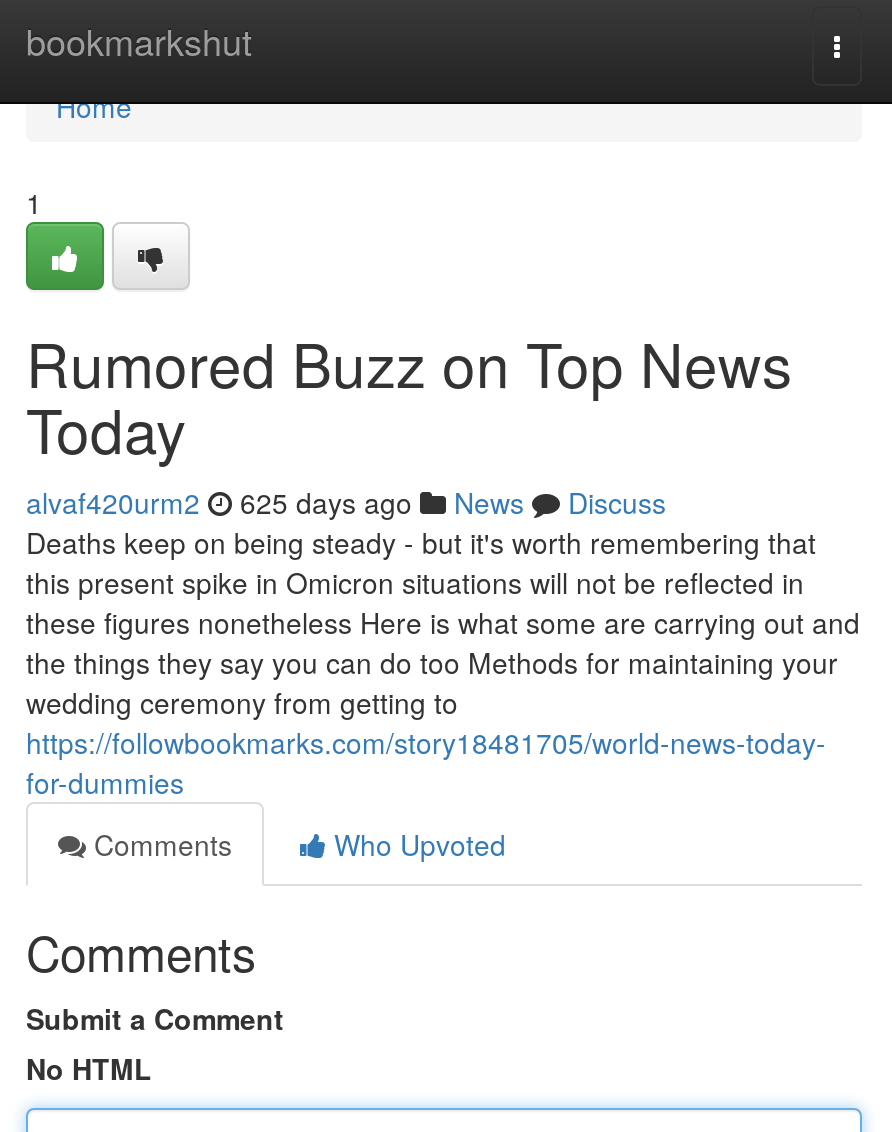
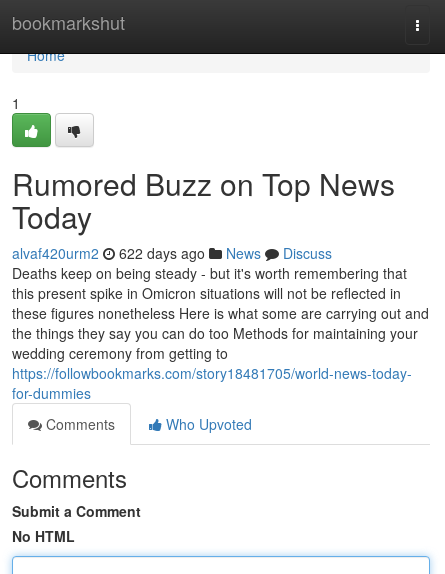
[26,482,666,522] alvaf420urm2 625 days ago News Discuss -> [12,243,332,263] alvaf420urm2 622 days ago News Discuss

